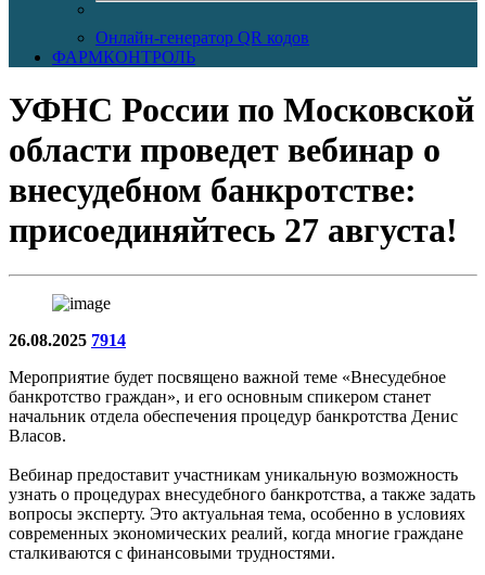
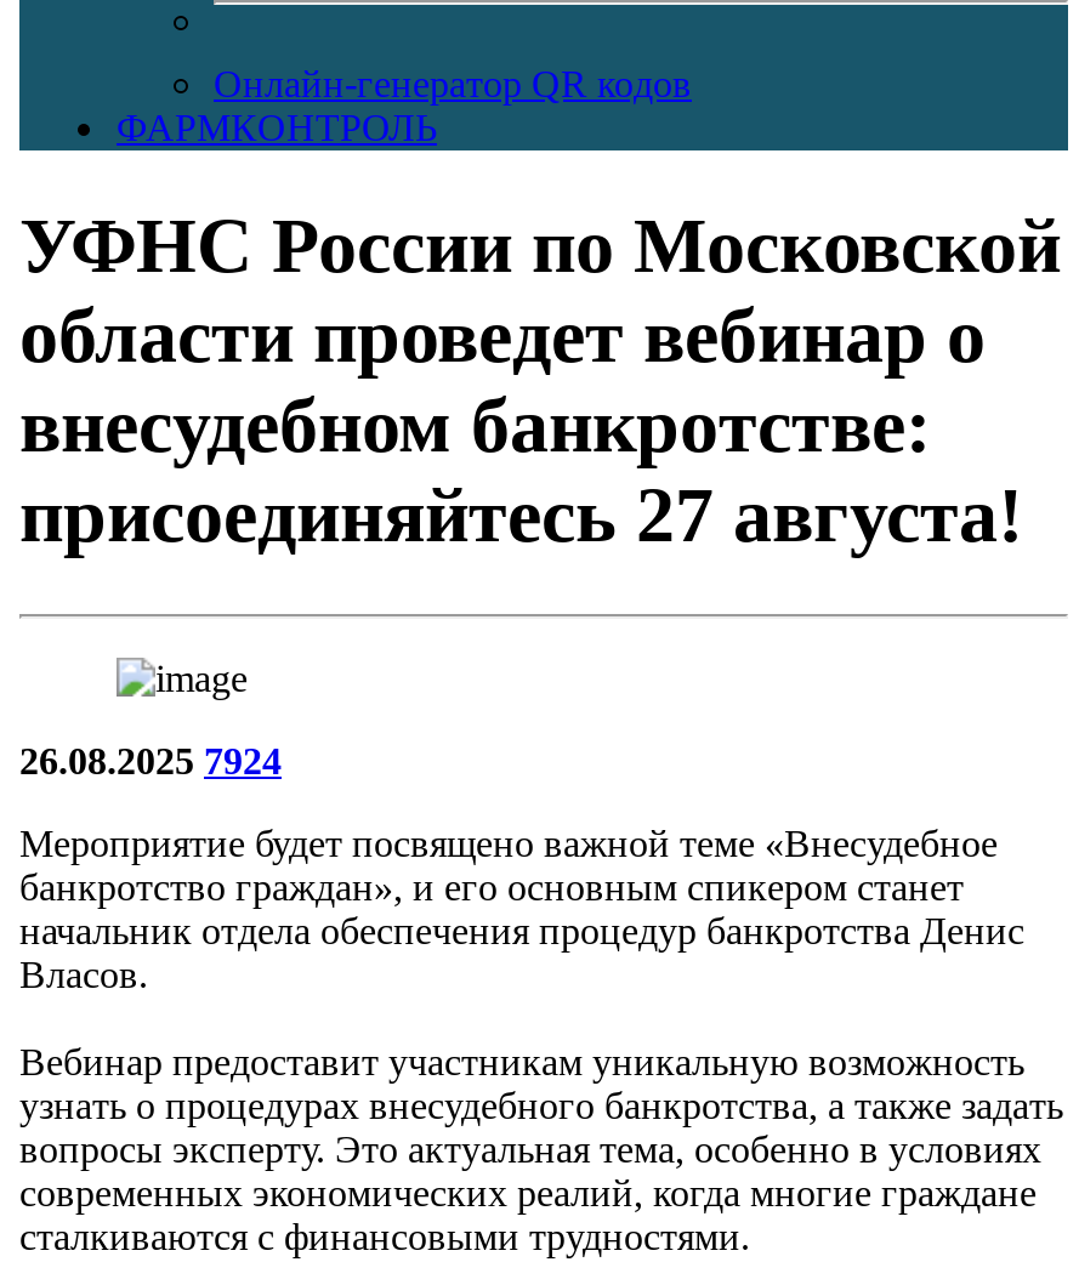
[9,331,126,349] 26.08.2025 7914 -> [19,740,282,781] 26.08.2025 7924

